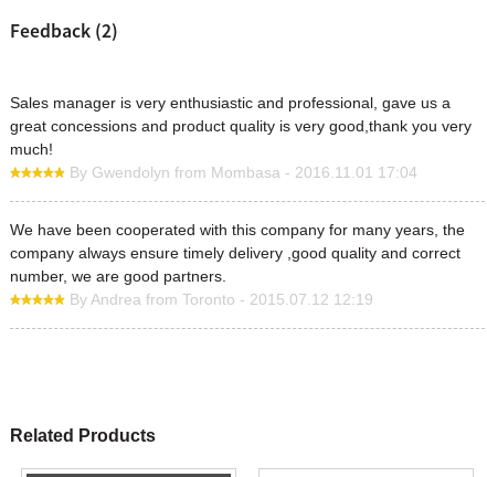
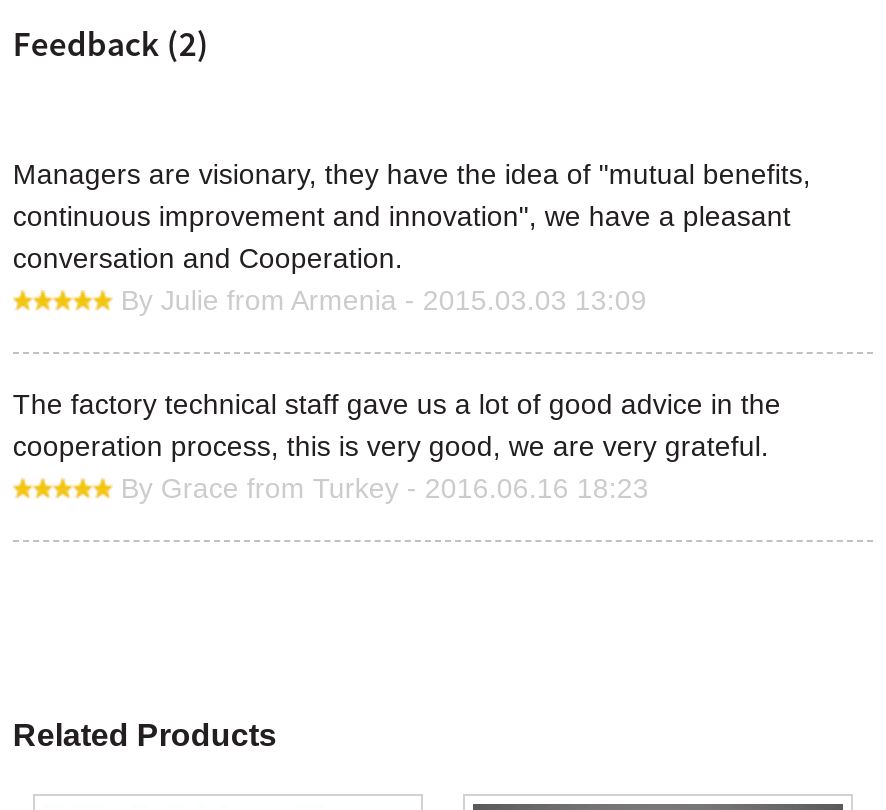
[10,94,471,181] Sales manager is very enthusiastic and professional, gave us a | great concessions and product quality is very good,thank you very | much! | By Gwendolyn from Mombasa - 2016.11.01 17:04 -> [13,158,811,316] Managers are visionary, they have the idea of "mutual benefits, | continuous improvement and innovation", we have a pleasant | conversation and Cooperation. | By Julie from Armenia - 2015.03.03 13:09
[10,221,465,308] We have been cooperated with this company for many years, the | company always ensure timely delivery ,good quality and correct | number, we are good partners. | By Andrea from Toronto - 2015.07.12 12:19 -> [13,388,781,504] The factory technical staff gave us a lot of good advice in the | cooperation process, this is very good, we are very grateful. | By Grace from Turkey - 2016.06.16 18:23

